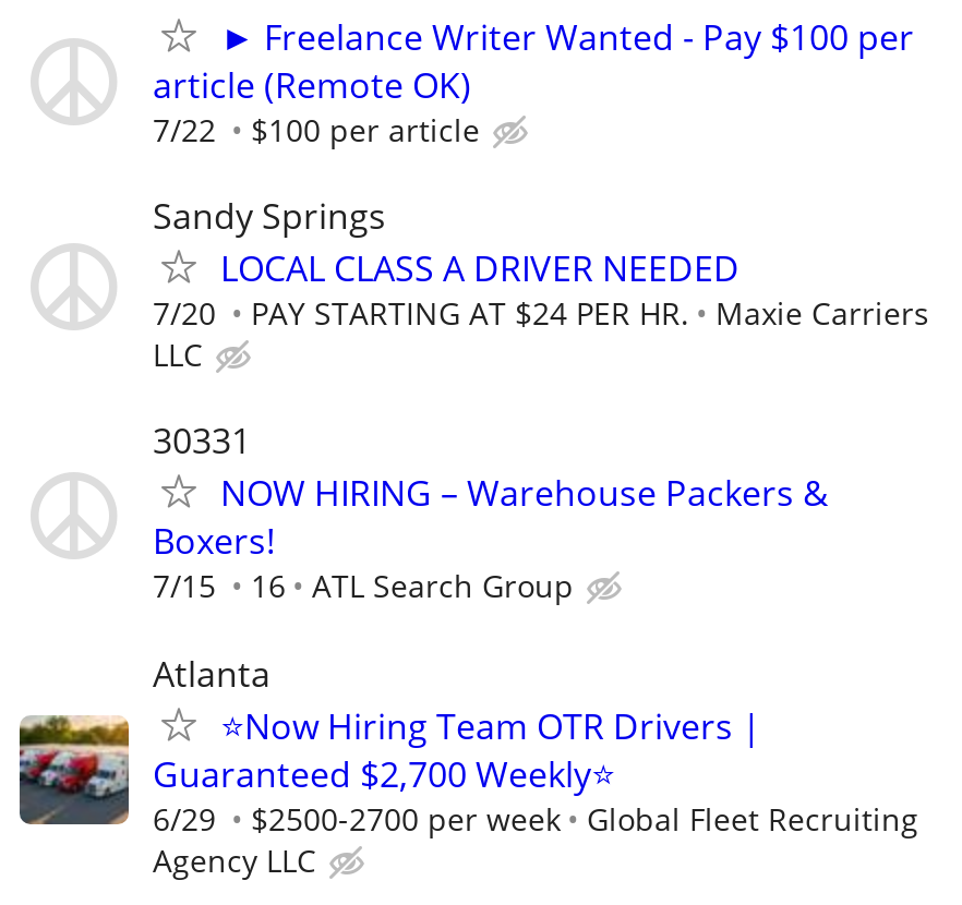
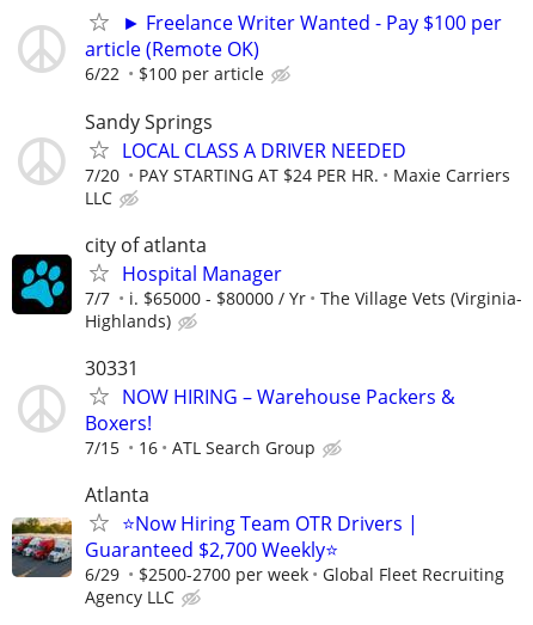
[153,109,480,150] 7/22 $100 per article -> [85,63,264,85] 6/22 $100 per article
none -> [11,232,522,332] [image] | city of atlanta | Hospital Manager | 7/7 | i. $65000 - $80000 / Yr | The Village Vets (Virginia- | Highlands)

